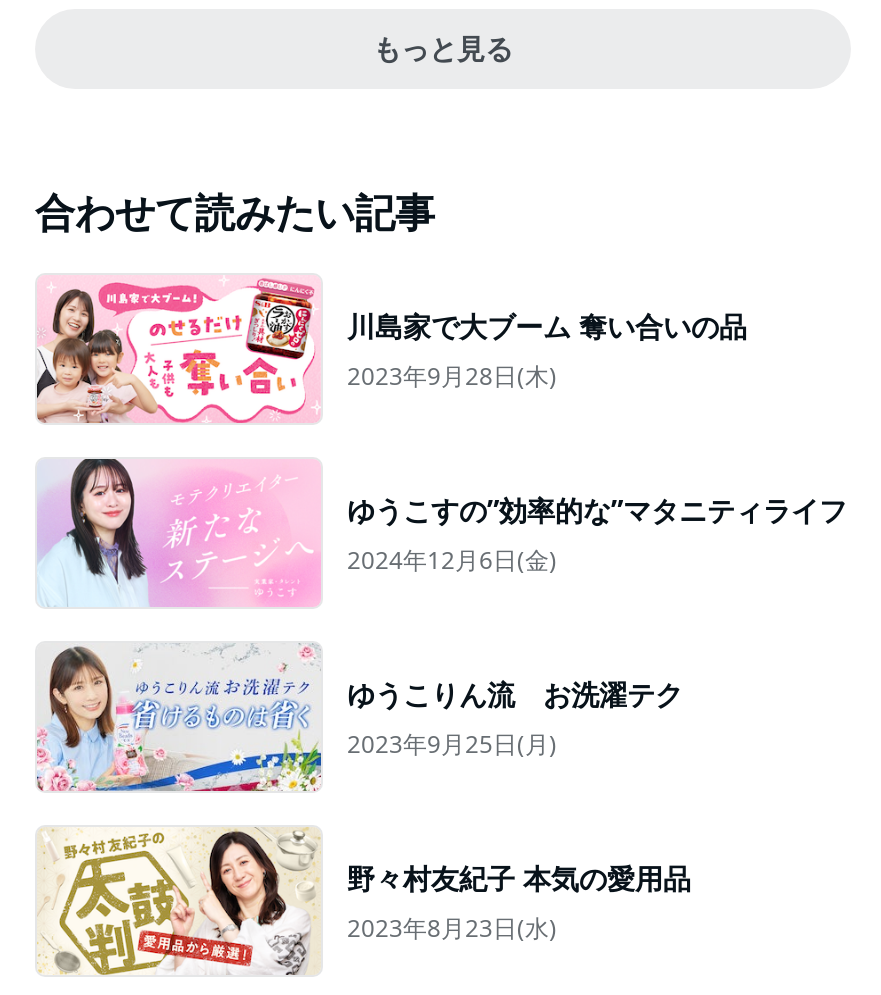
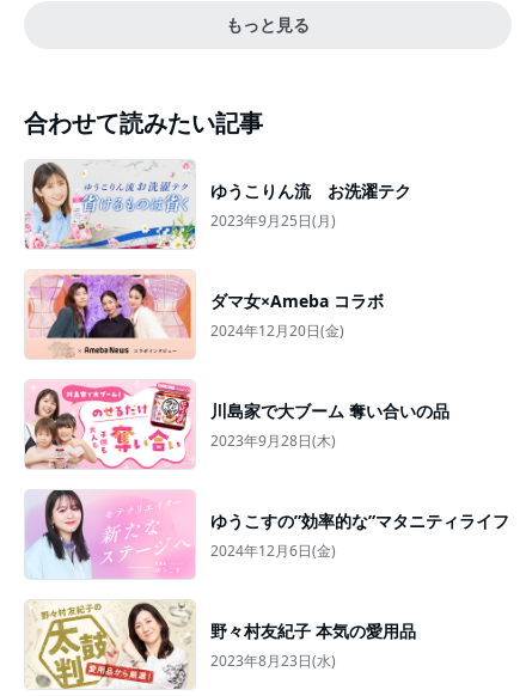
none -> [25,270,384,359] [image] | ダマ女×Ameba コラボ | 2024年12月20日(金)
moved [33,275,847,577] -> [23,380,509,561]: [image] | 川島家で大ブーム 奪い合いの品 | 2023年9月28日(木) | ゆうこすの”効率的な”マタニティライフ | 2024年12月6日(金)
moved [37,645,683,793] -> [25,160,411,250]: [image] | ゆうこりん流 お洗濯テク | 2023年9月25日(月)

